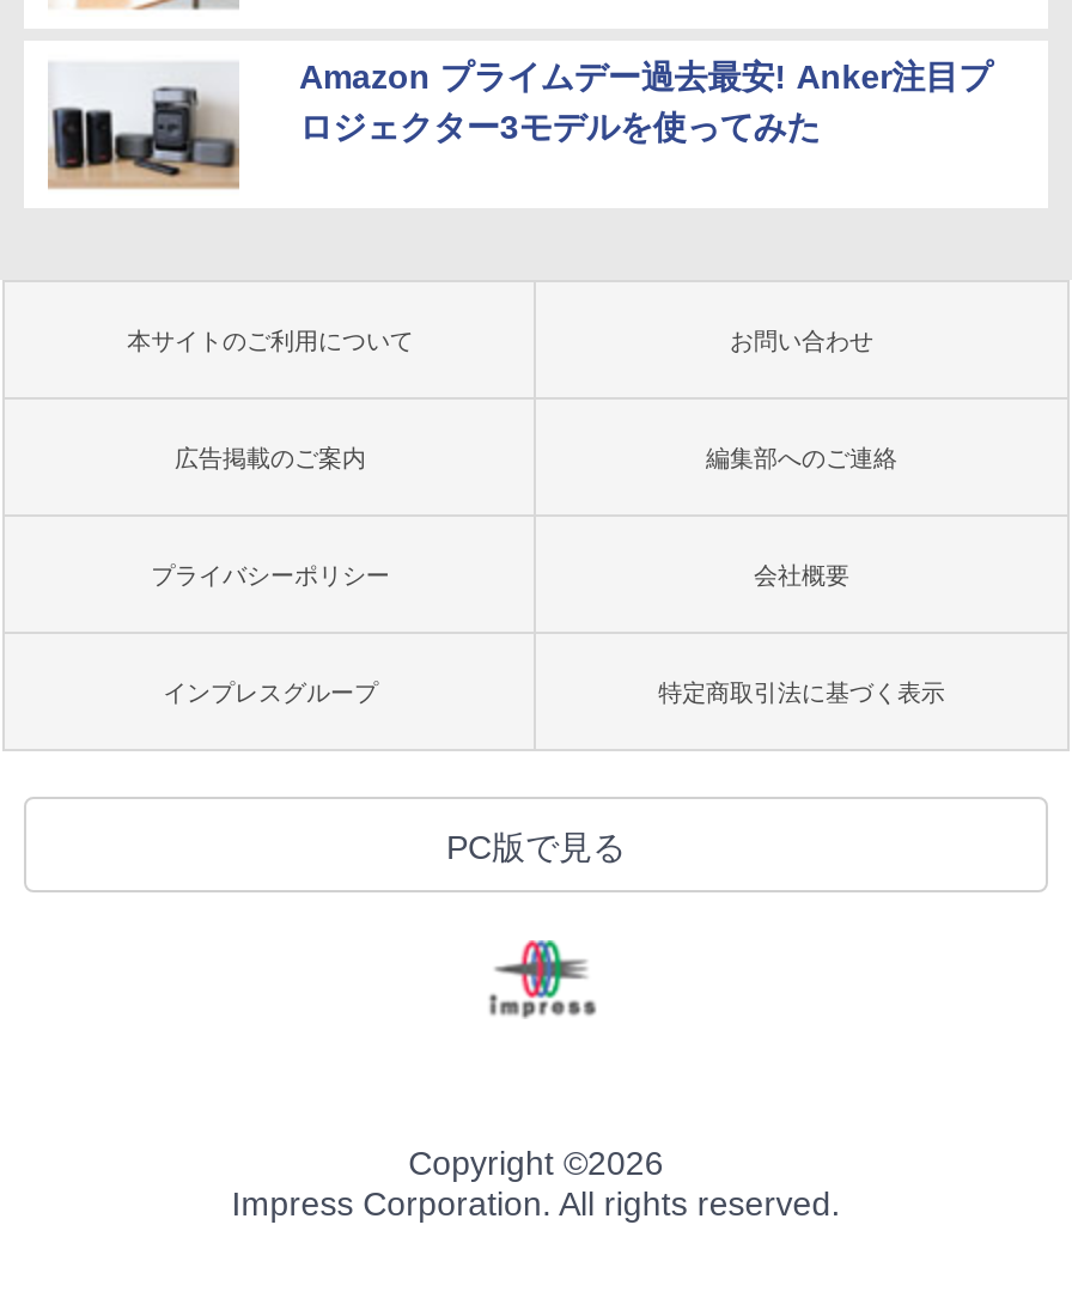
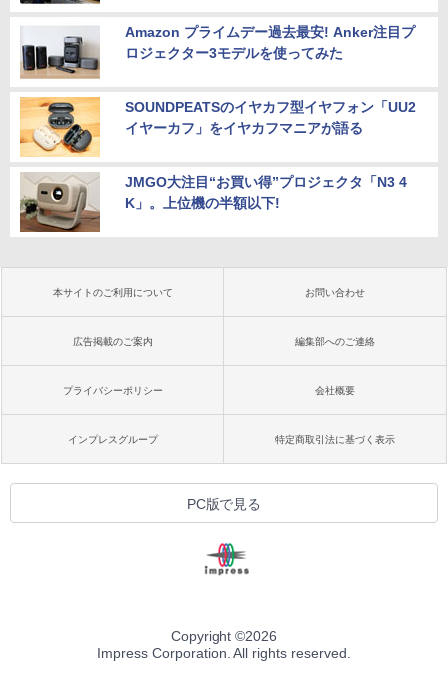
none -> [19,94,416,211] [image] | SOUNDPEATSのイヤカフ型イヤフォン「UU2 | イヤーカフ」をイヤカフマニアが語る | JMGO大注目“お買い得”プロジェクタ「N3 4 | K」。上位機の半額以下!
none -> [19,172,101,233] [image]

